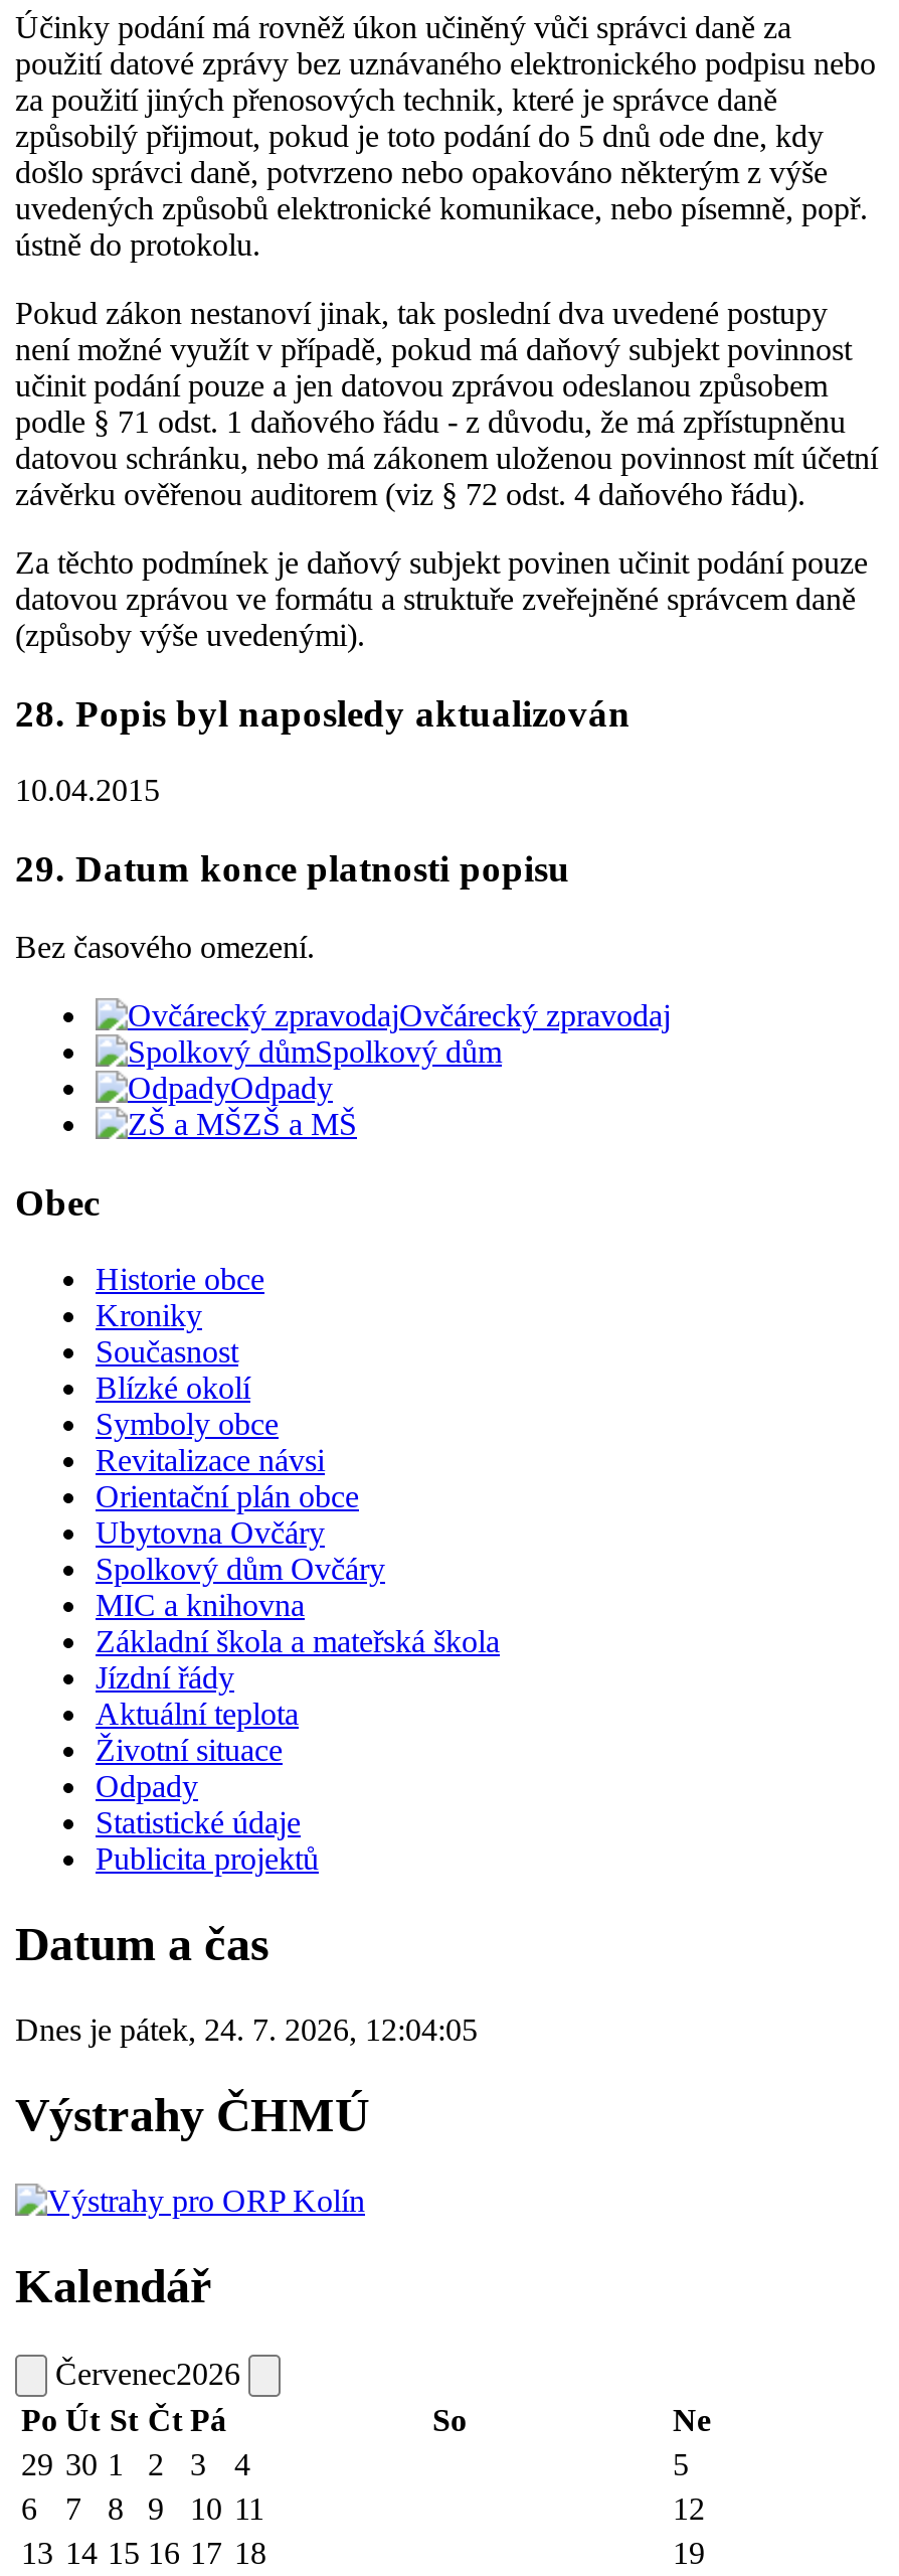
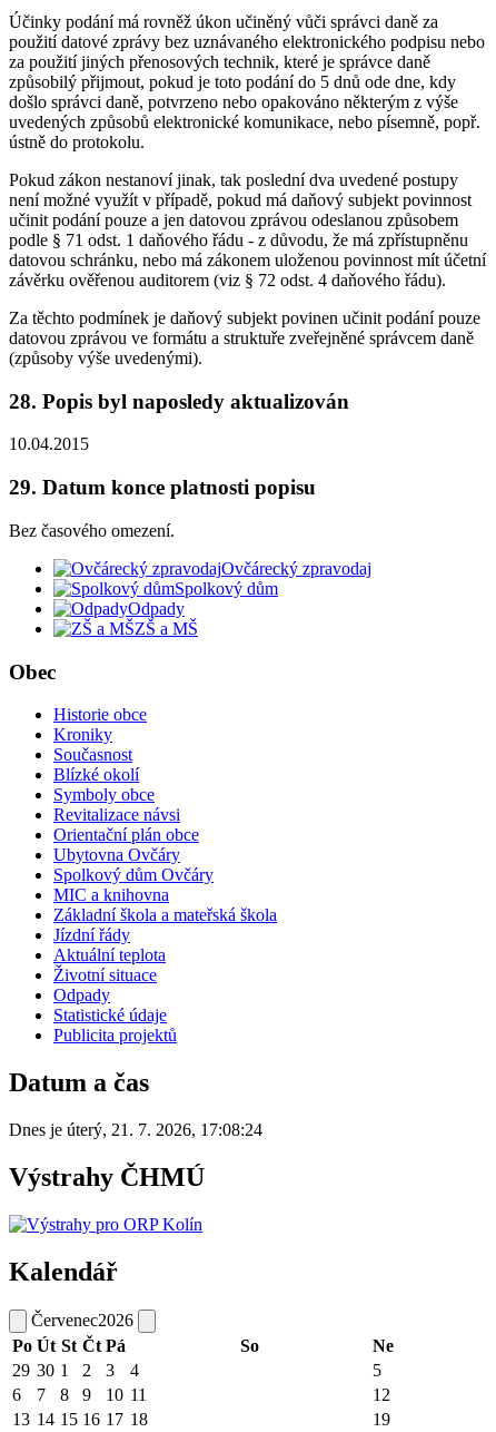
[15,2013,478,2047] Dnes je pátek, 24. 7. 2026, 12:04:05 -> [9,1120,262,1139] Dnes je úterý, 21. 7. 2026, 17:08:24

